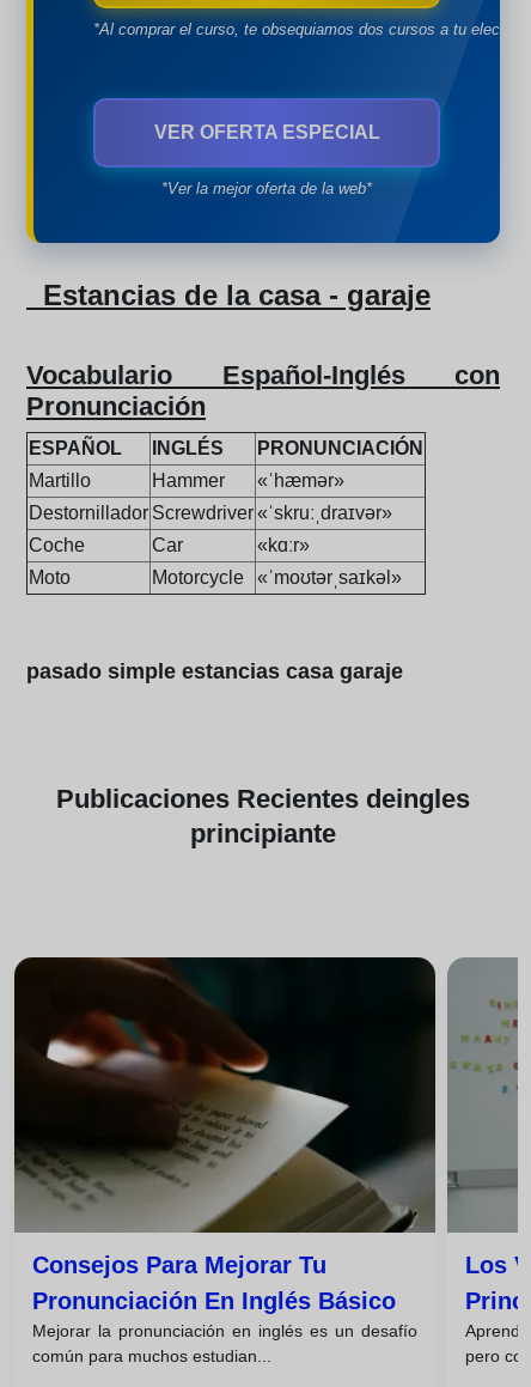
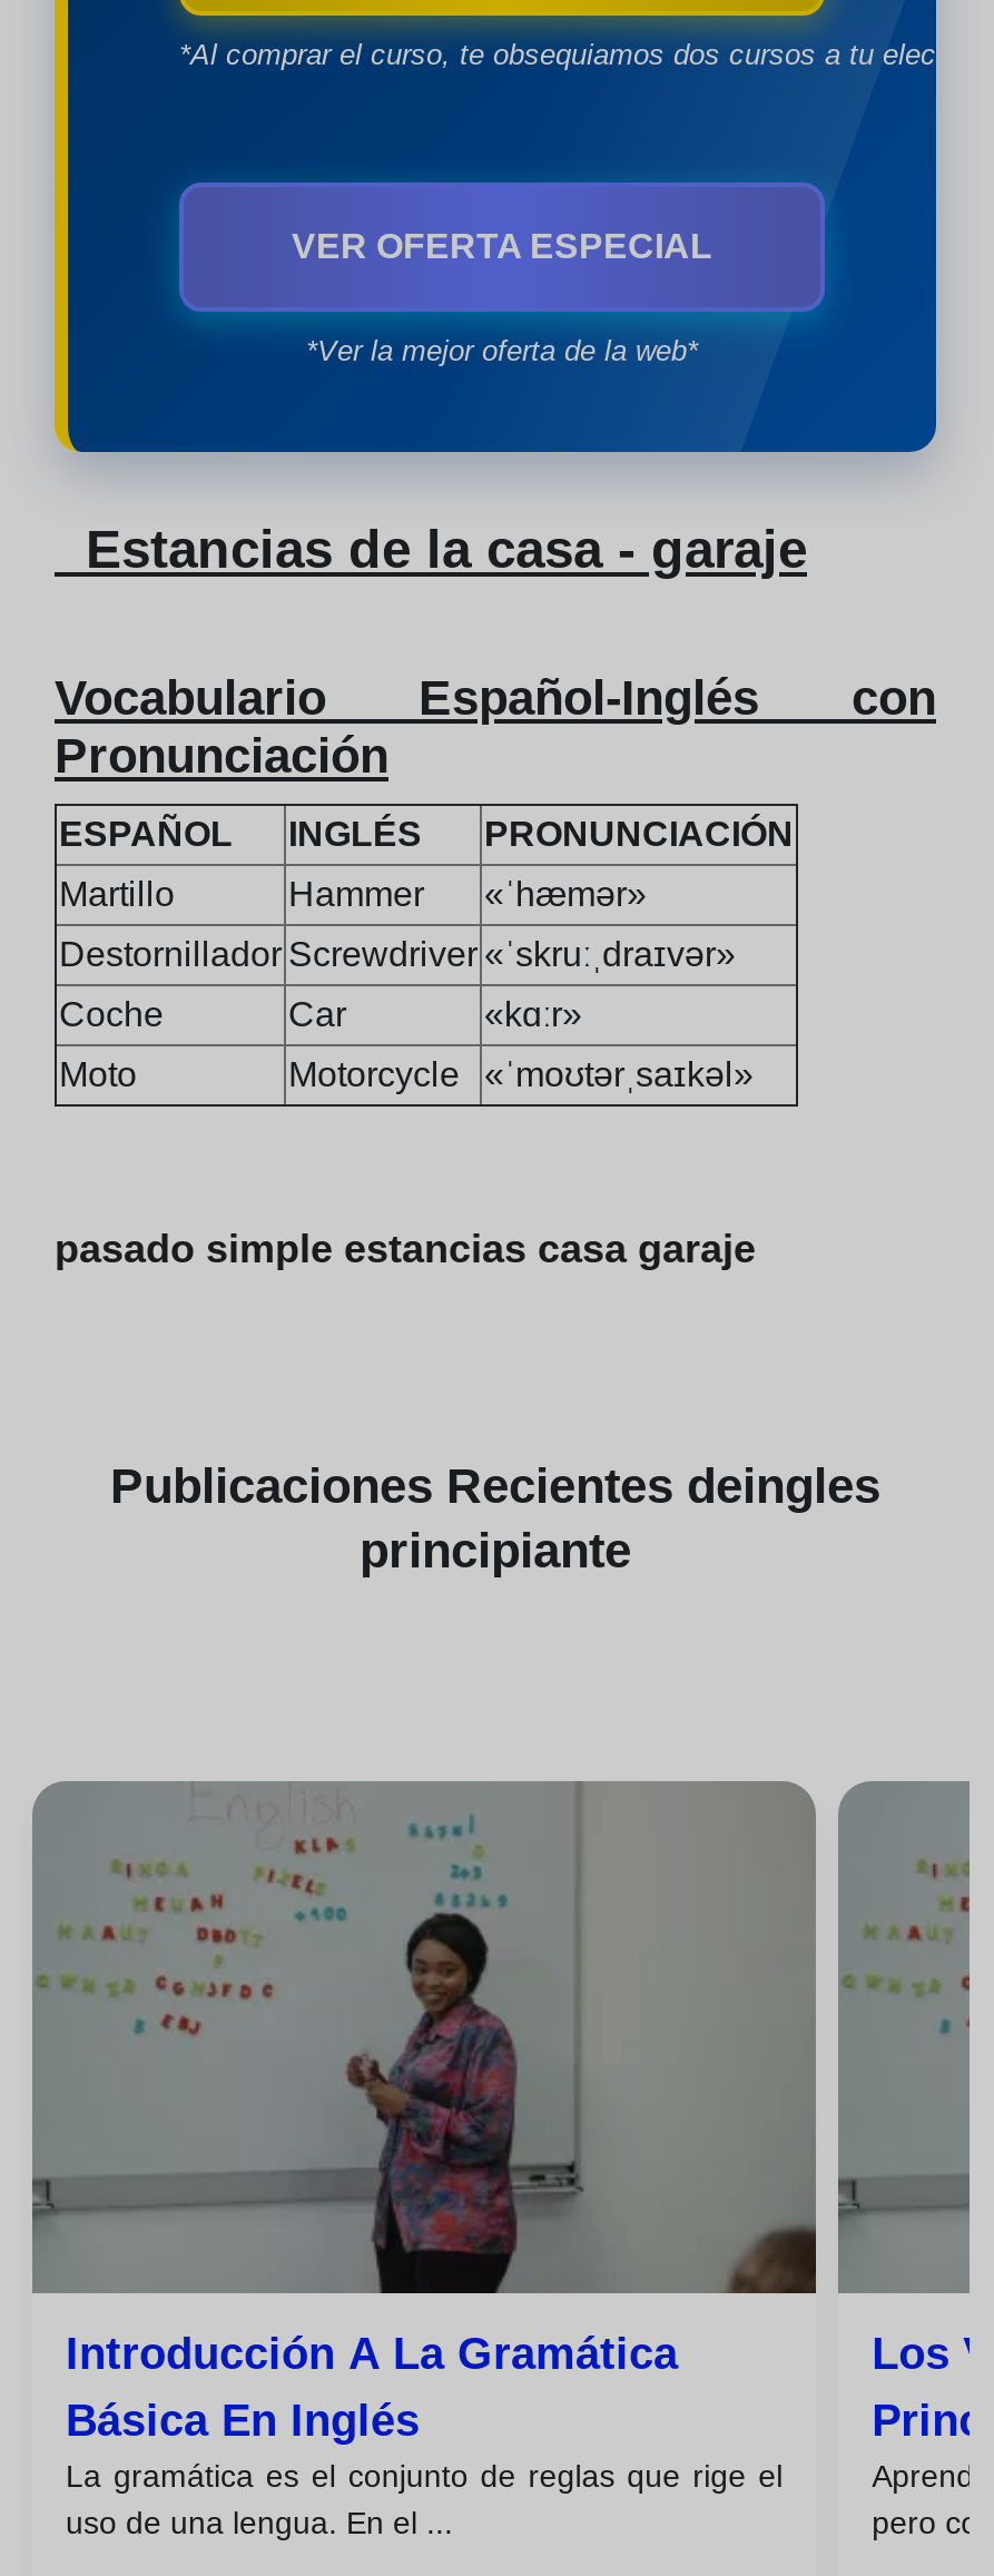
[14,957,435,1365] [image] | Consejos Para Mejorar Tu | Pronunciación En Inglés Básico | Mejorar la pronunciación en inglés es un desafío | común para muchos estudian... -> [32,1783,814,2540] [image] | Introducción A La Gramática | Básica En Inglés | La gramática es el conjunto de reglas que rige el | uso de una lengua. En el ...

